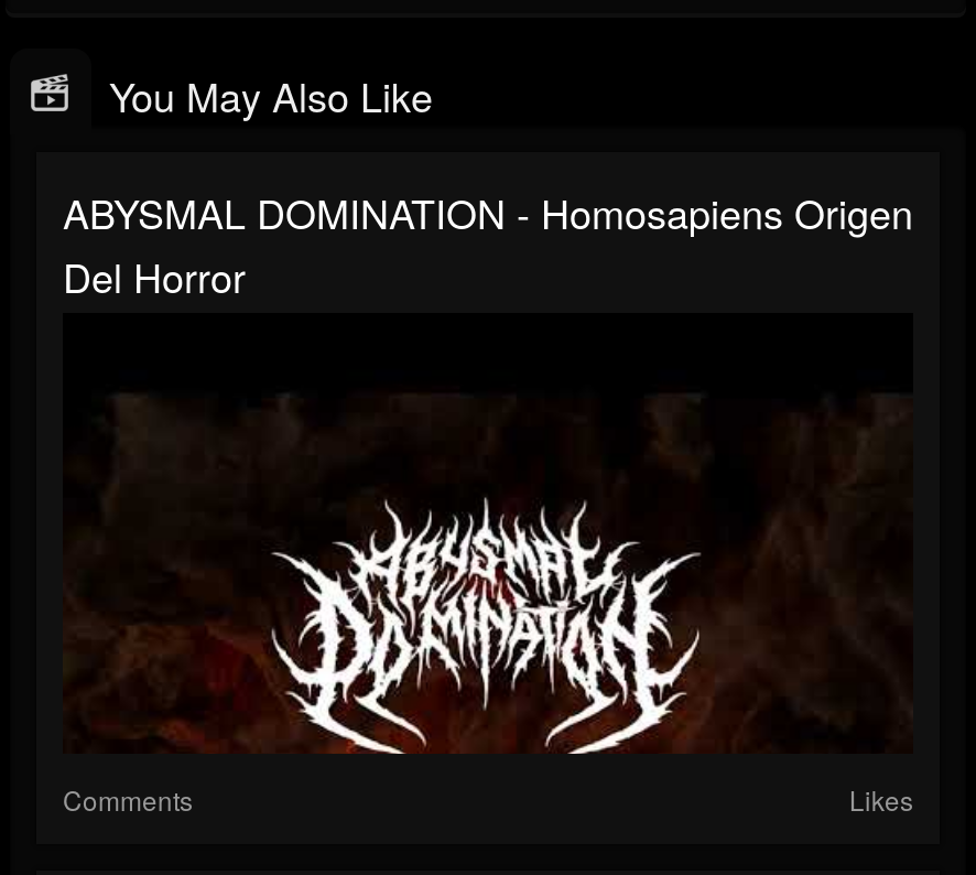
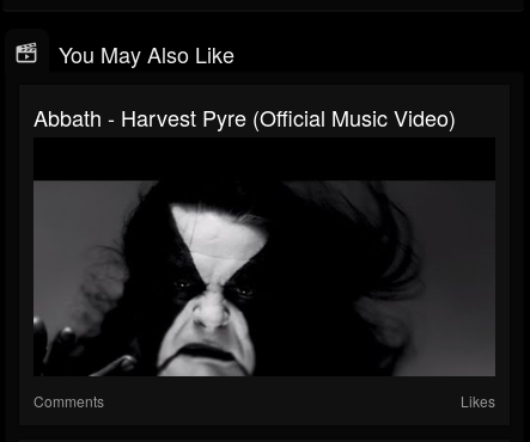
[63,183,913,305] ABYSMAL DOMINATION - Homosapiens Origen | Del Horror -> [33,102,456,133] Abbath - Harvest Pyre (official Music Video)
[63,395,911,756] [image] -> [32,180,495,377] [image]

